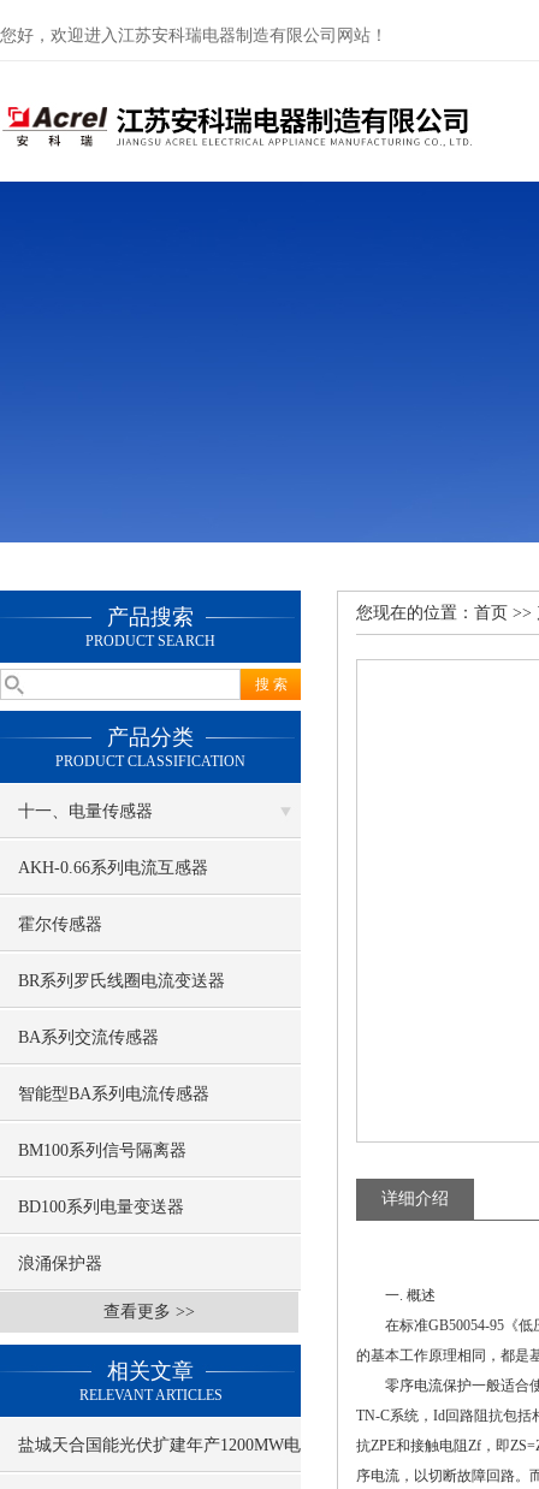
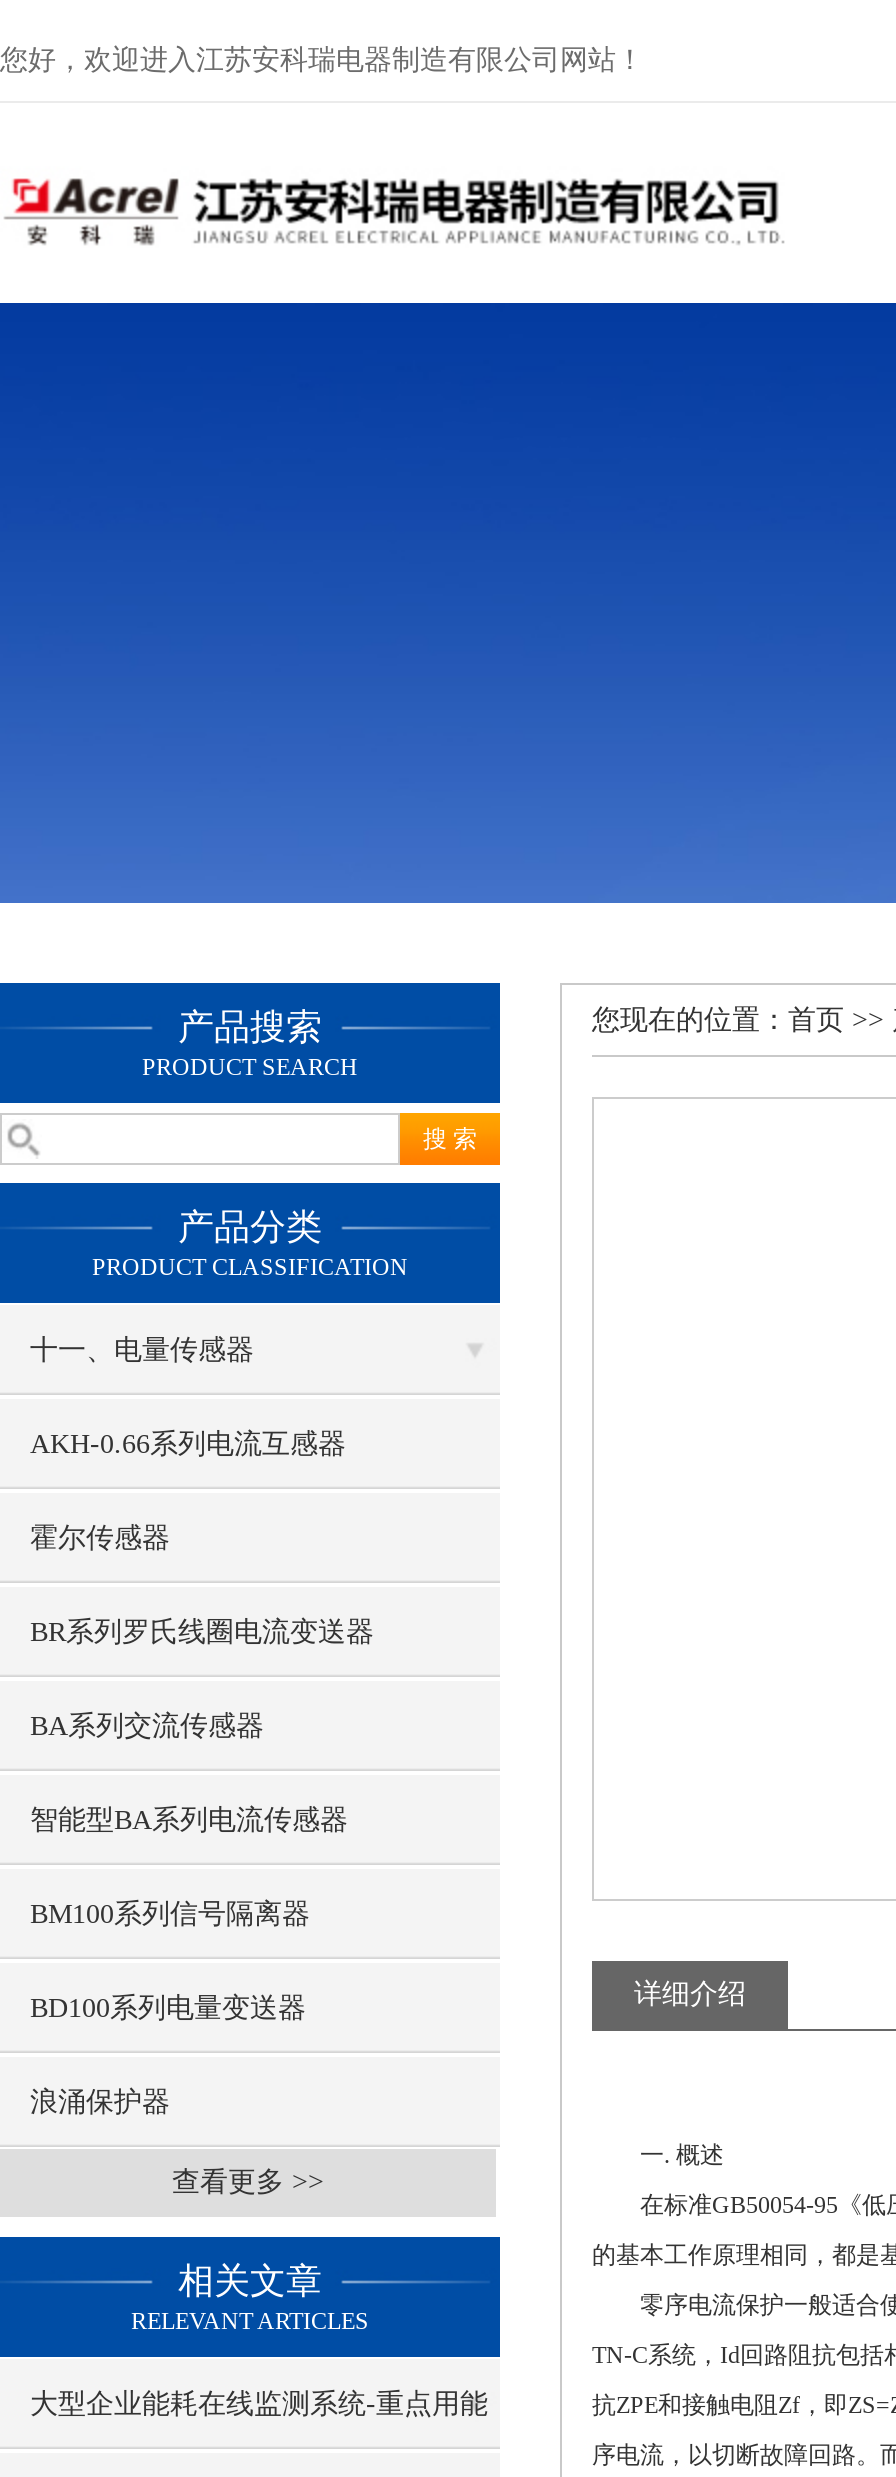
[18,1436,301,1454] 盐城天合国能光伏扩建年产1200MW电 -> [30,2389,488,2419] 大型企业能耗在线监测系统-重点用能

